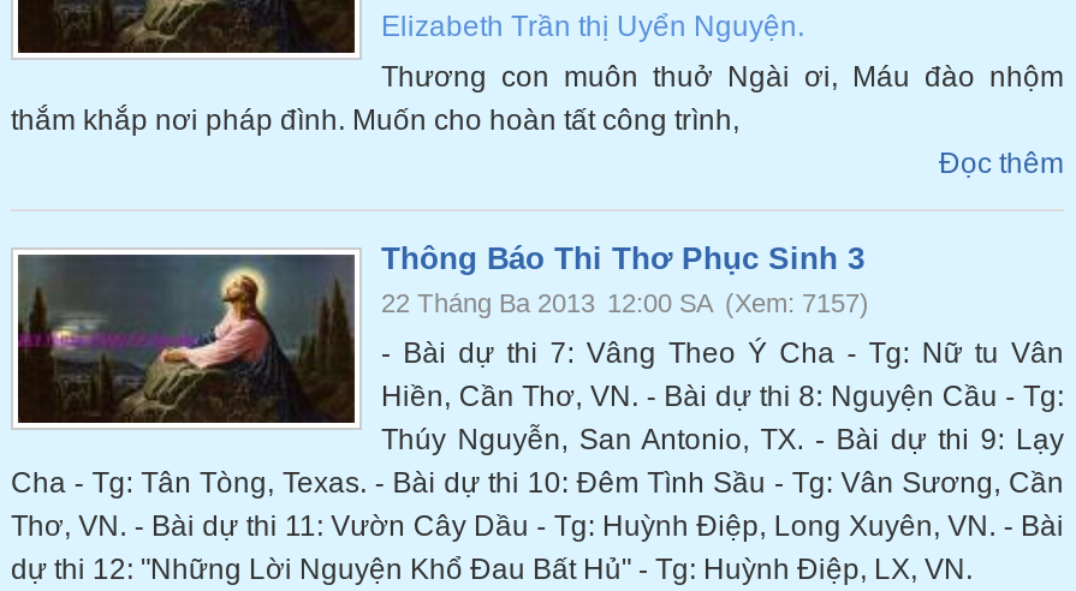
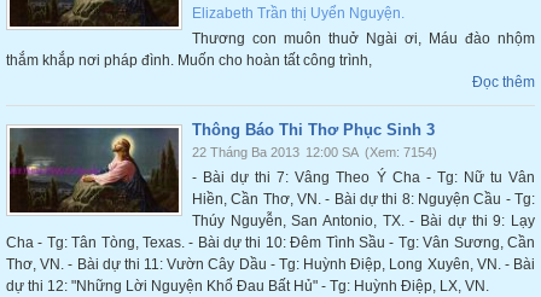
[381,288,869,317] 22 Tháng Ba 2013 12:00 SA (Xem: 7157) -> [192,145,437,159] 22 Tháng Ba 2013 12:00 SA (Xem: 7154)

